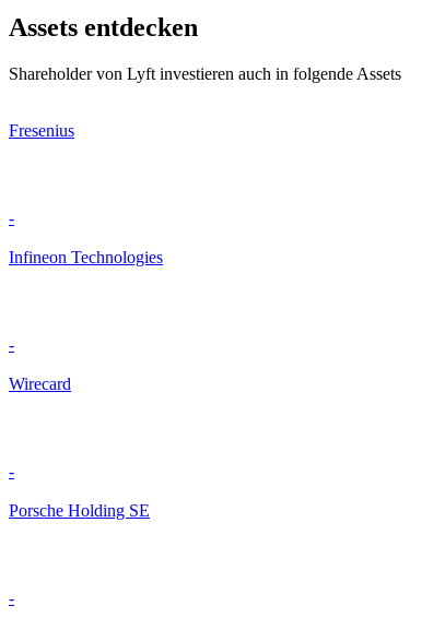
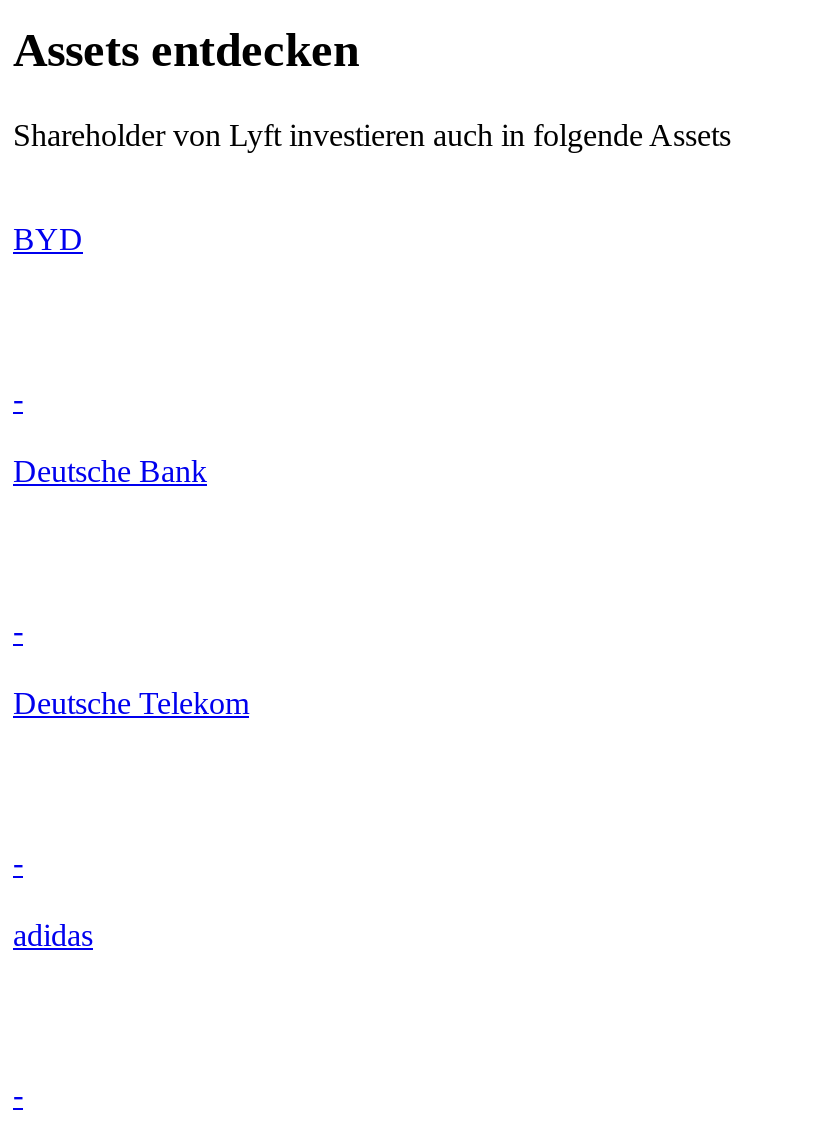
[9,121,74,139] Fresenius -> [13,221,83,255] BYD
[9,248,163,266] Infineon Technologies -> [13,453,207,487] Deutsche Bank
[9,374,71,393] Wirecard -> [13,685,249,719] Deutsche Telekom
[9,501,150,519] Porsche Holding SE -> [13,917,93,951] adidas

